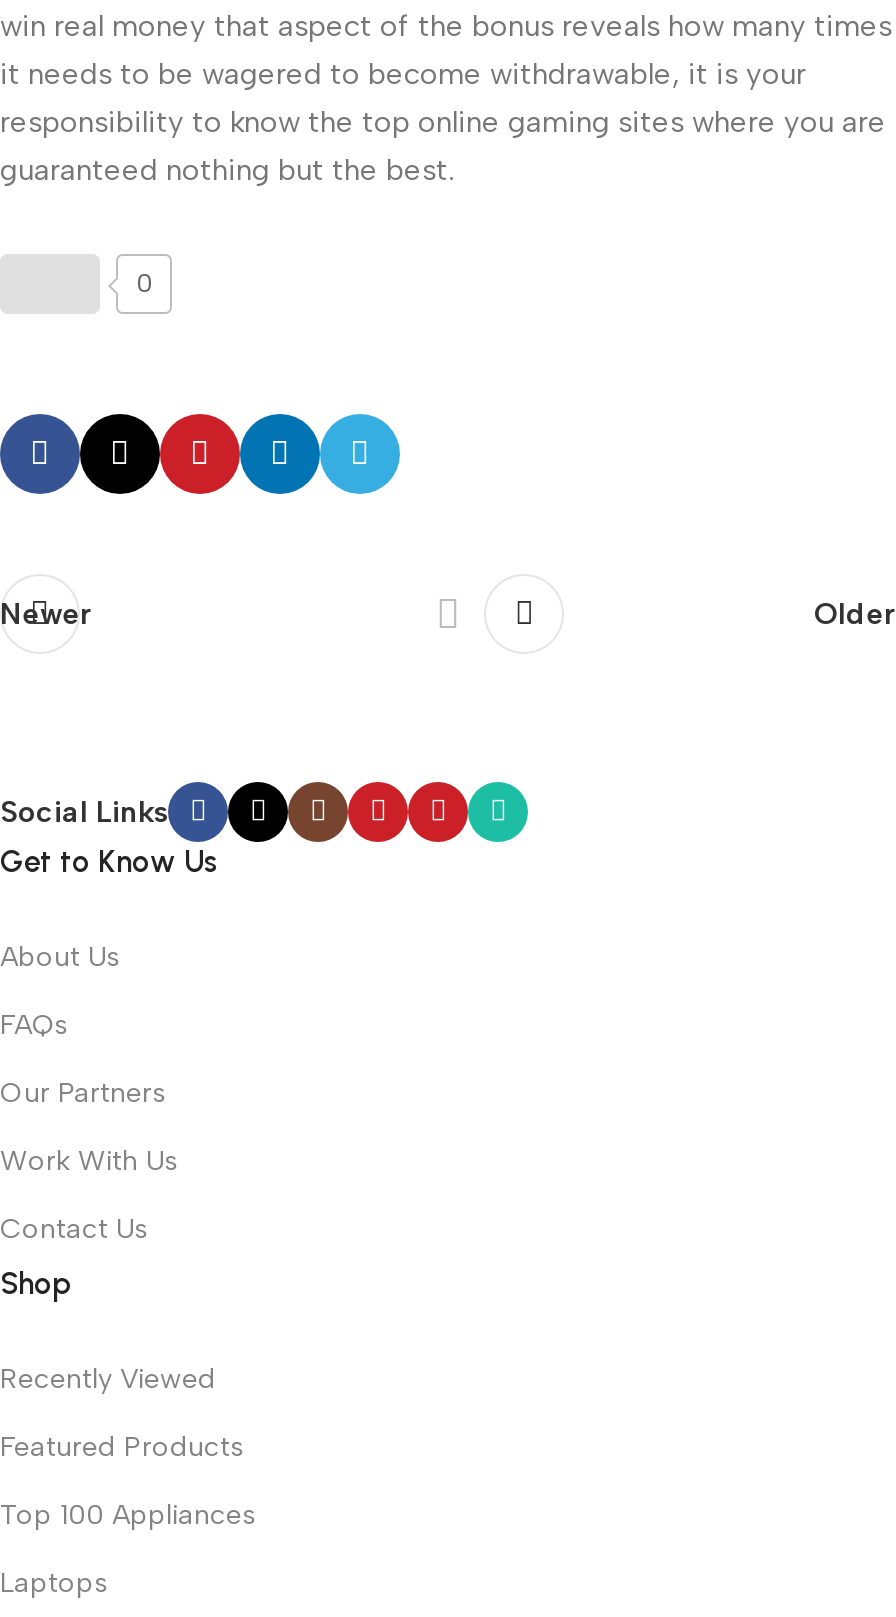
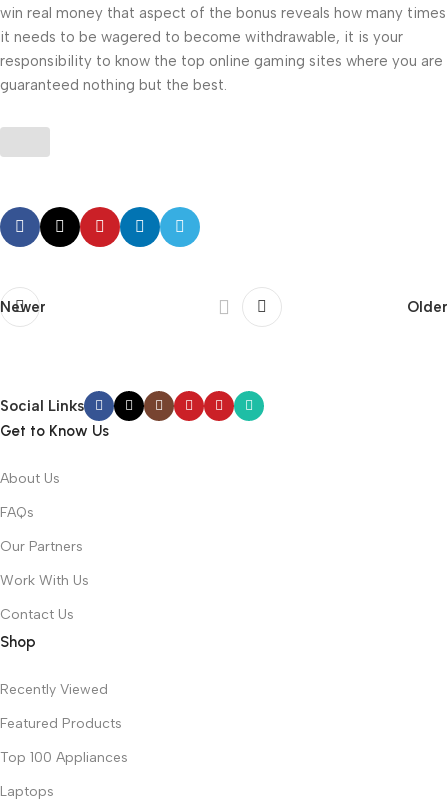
[136,268,152,298] 0 -> none

